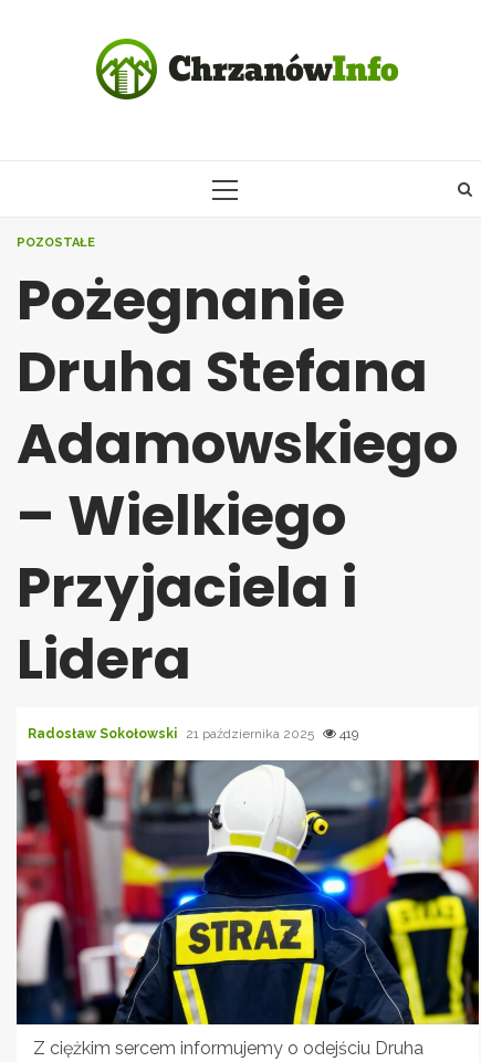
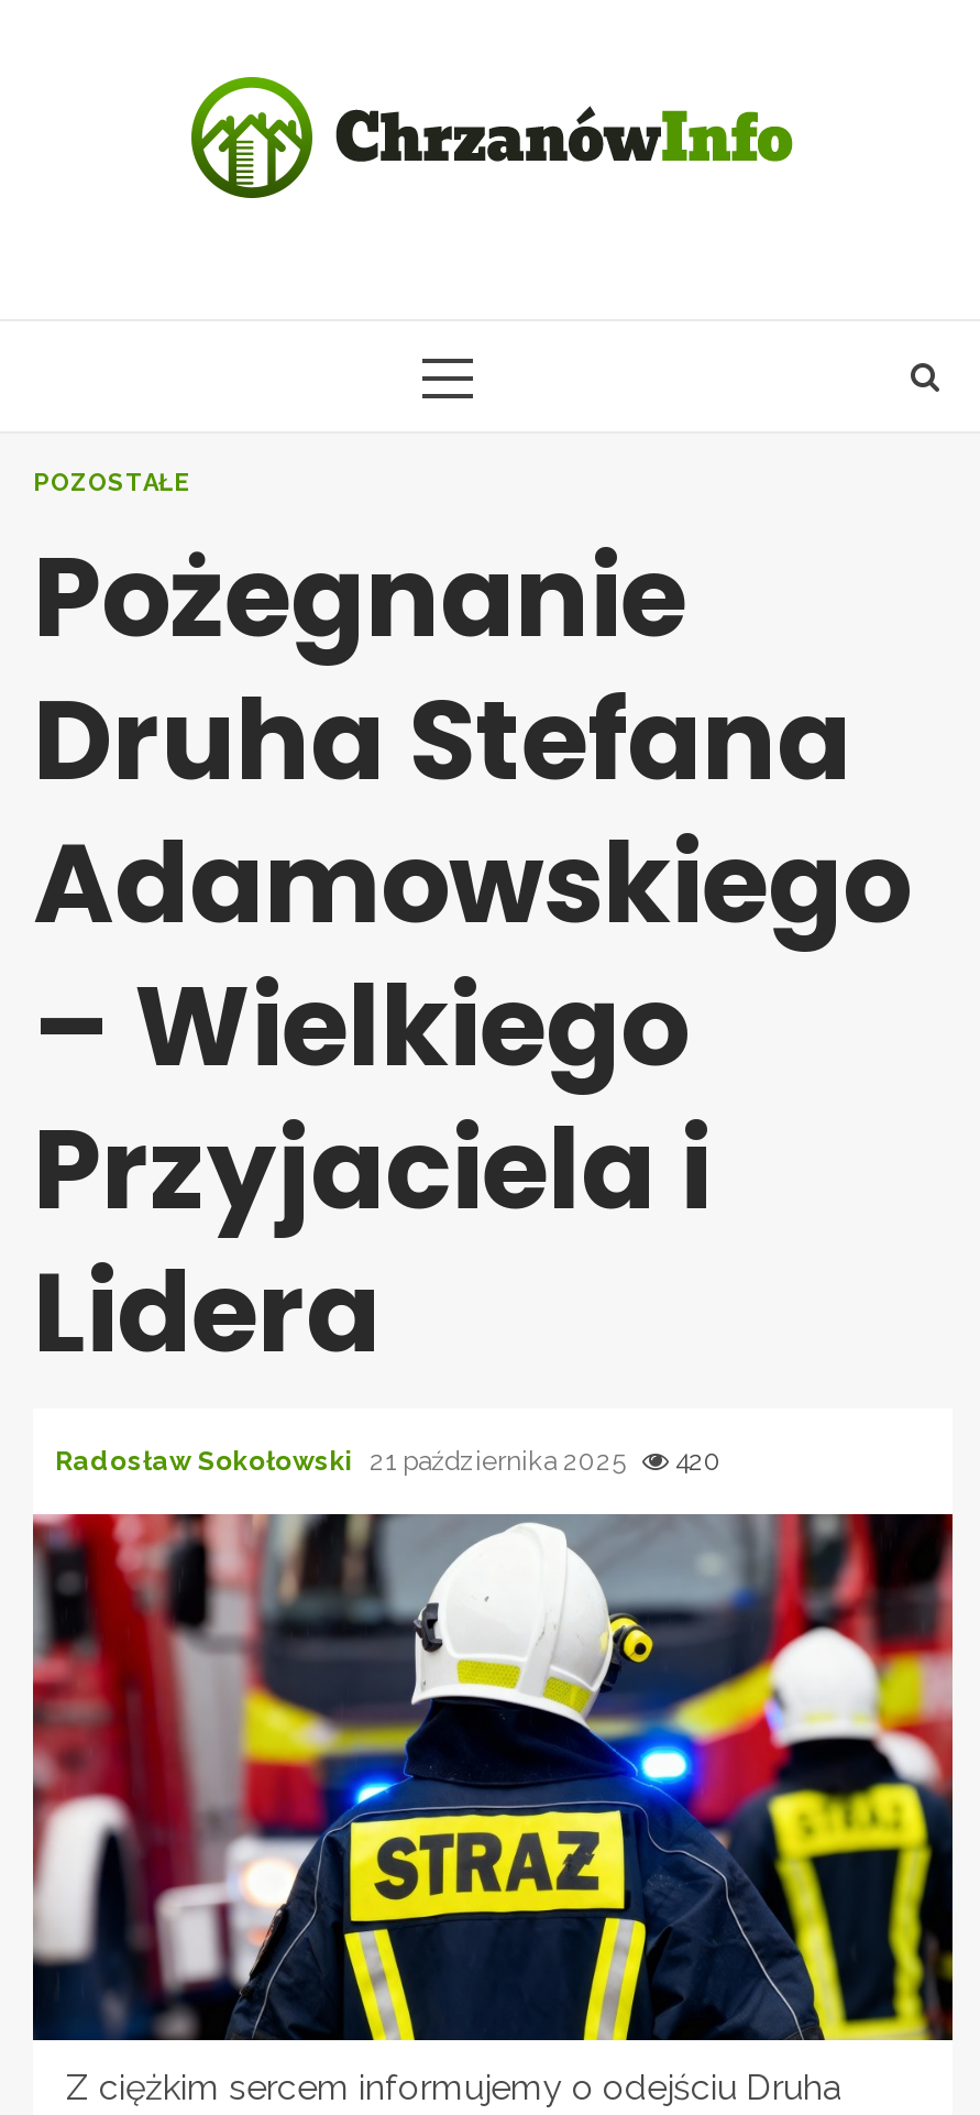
[28,726,358,742] Radosław Sokołowski 21 października 2025 419 -> [55,1446,722,1477] Radosław Sokołowski 21 października 2025 420

